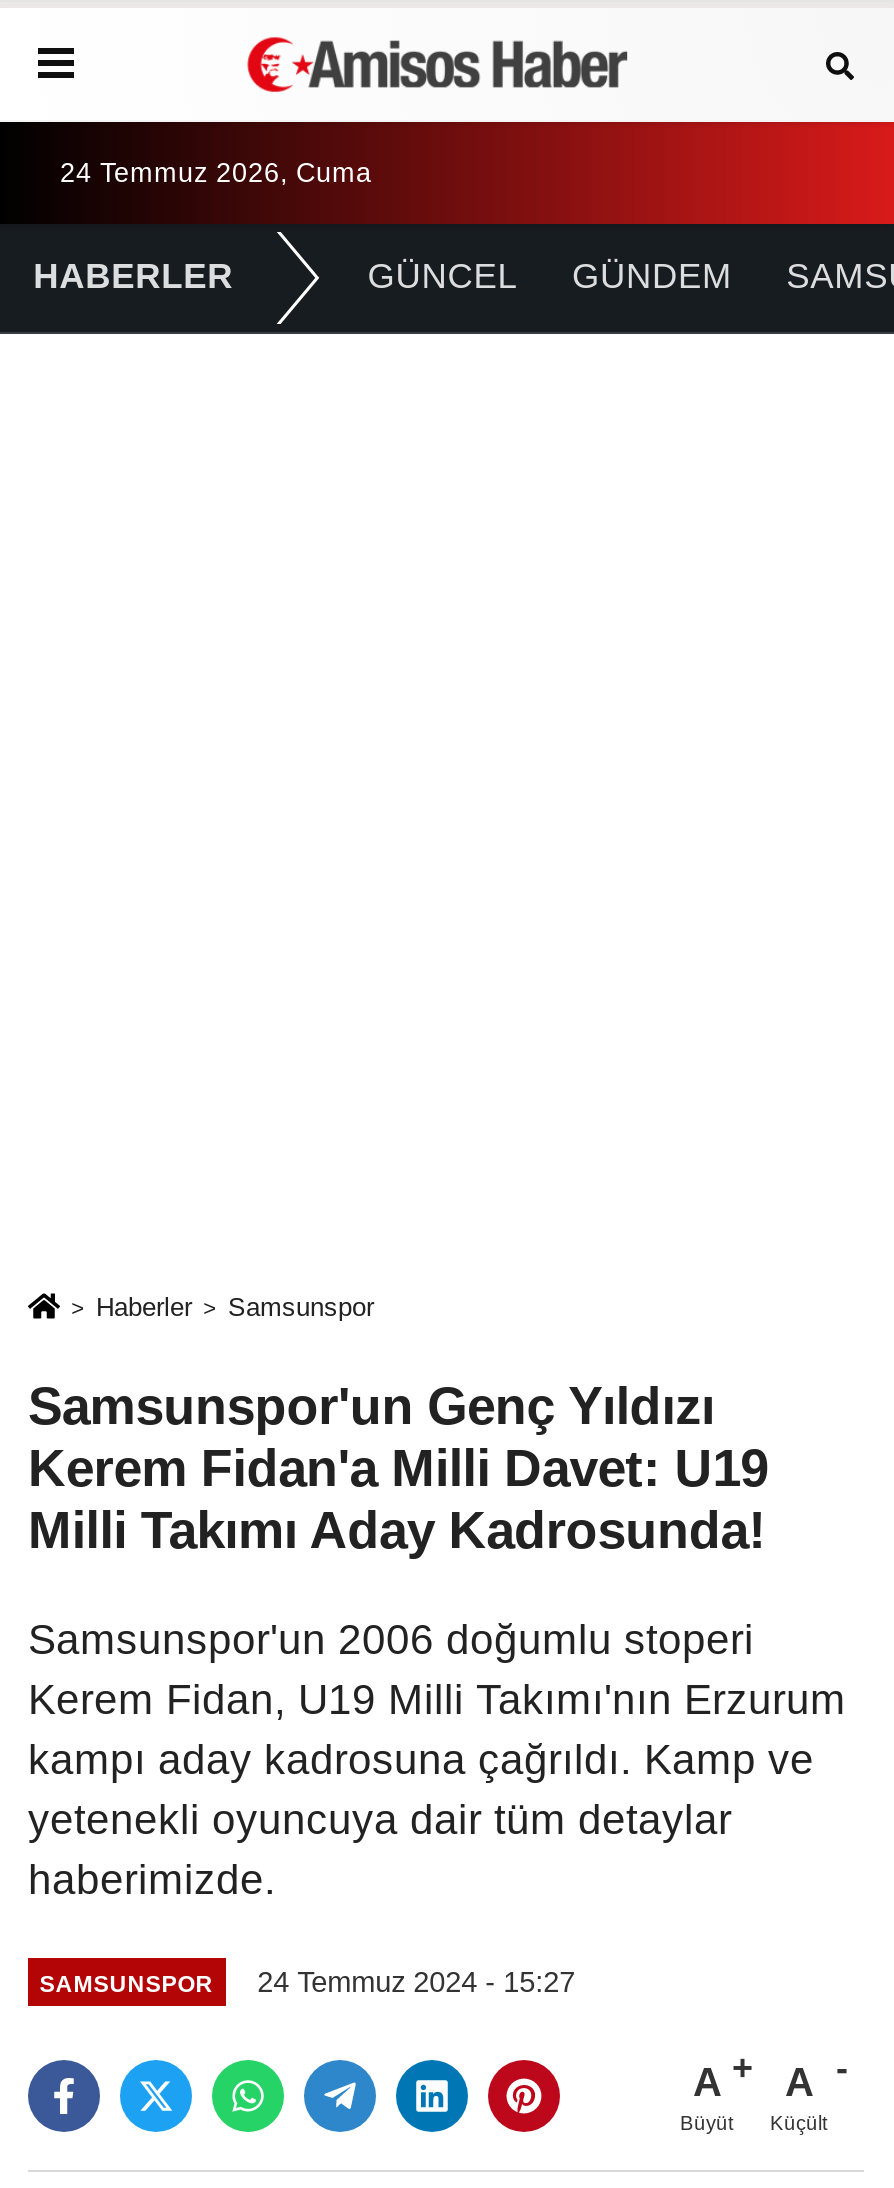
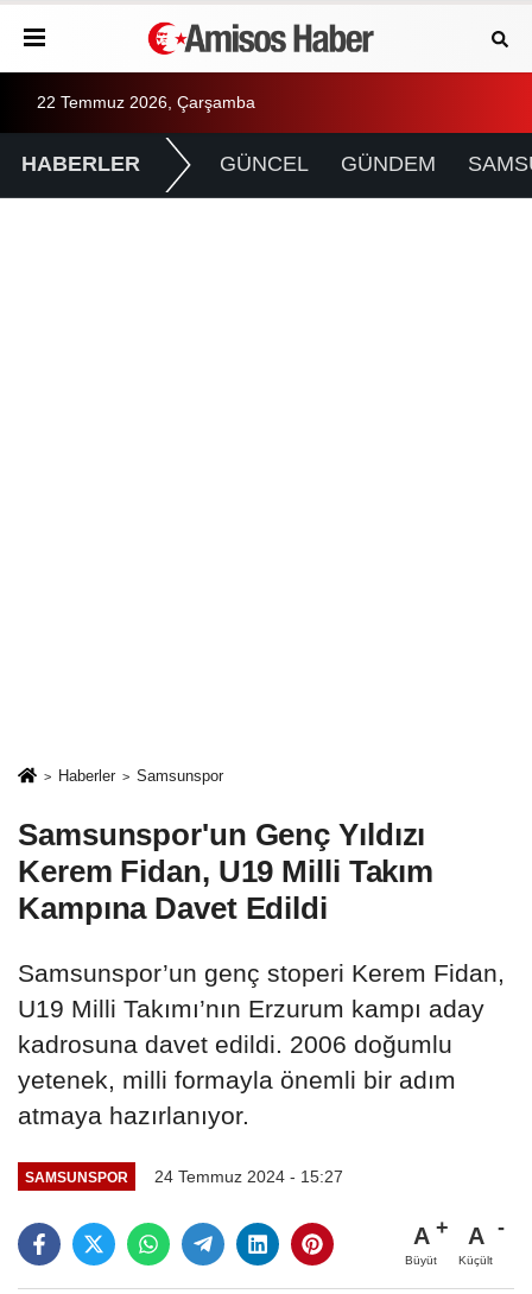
[60,158,372,188] 24 Temmuz 2026, Cuma -> [37,94,255,112] 22 Temmuz 2026, Çarşamba
[28,1438,768,1560] Kerem Fidan'a Milli Davet: U19 | Milli Takımı Aday Kadrosunda! -> [18,854,434,926] Kerem Fidan, U19 Milli Takım | Kampına Davet Edildi
[28,1616,846,1902] Samsunspor'un 2006 doğumlu stoperi | Kerem Fidan, U19 Milli Takımı'nın Erzurum | kampı aday kadrosuna çağrıldı. Kamp ve | yetenekli oyuncuya dair tüm detaylar | haberimizde. -> [18,959,505,1129] Samsunspor’un genç stoperi Kerem Fidan, | U19 Milli Takımı’nın Erzurum kampı aday | kadrosuna davet edildi. 2006 doğumlu | yetenek, milli formayla önemli bir adım | atmaya hazırlanıyor.

